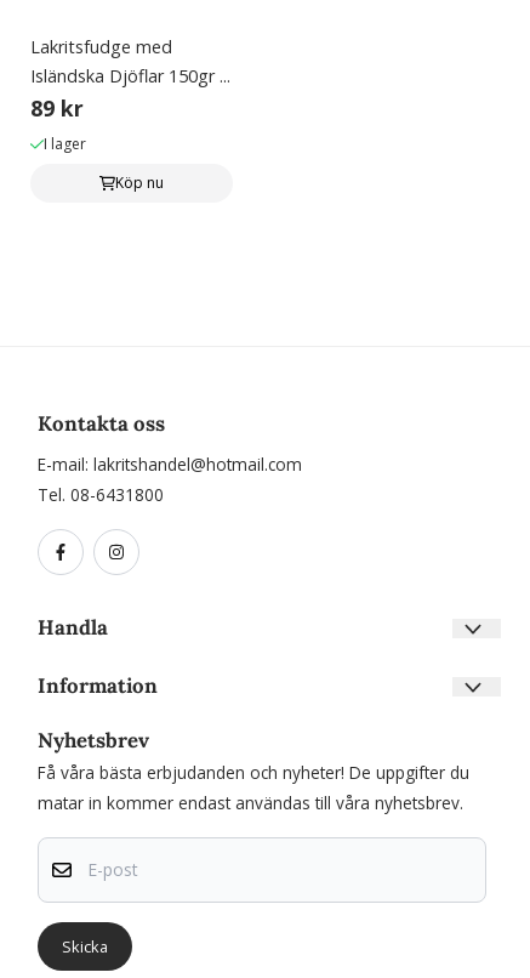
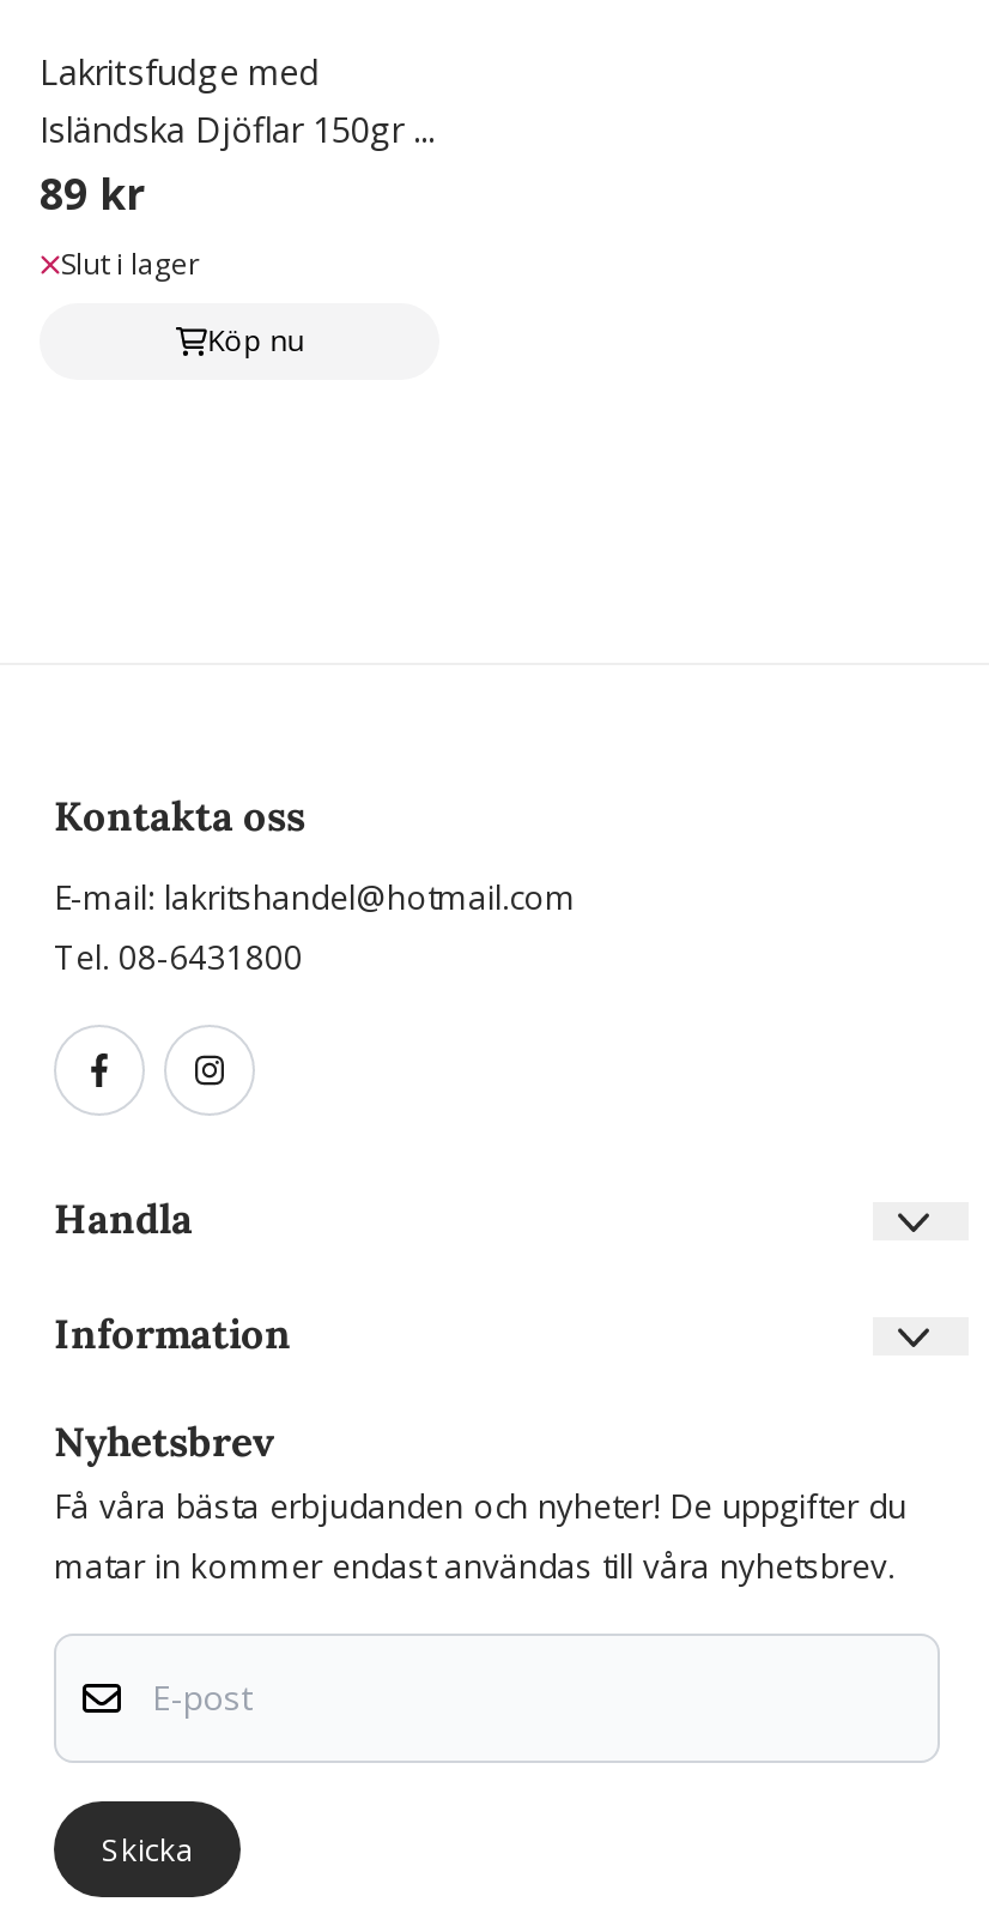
[43,133,86,154] I lager -> [61,243,200,284] Slut i lager

